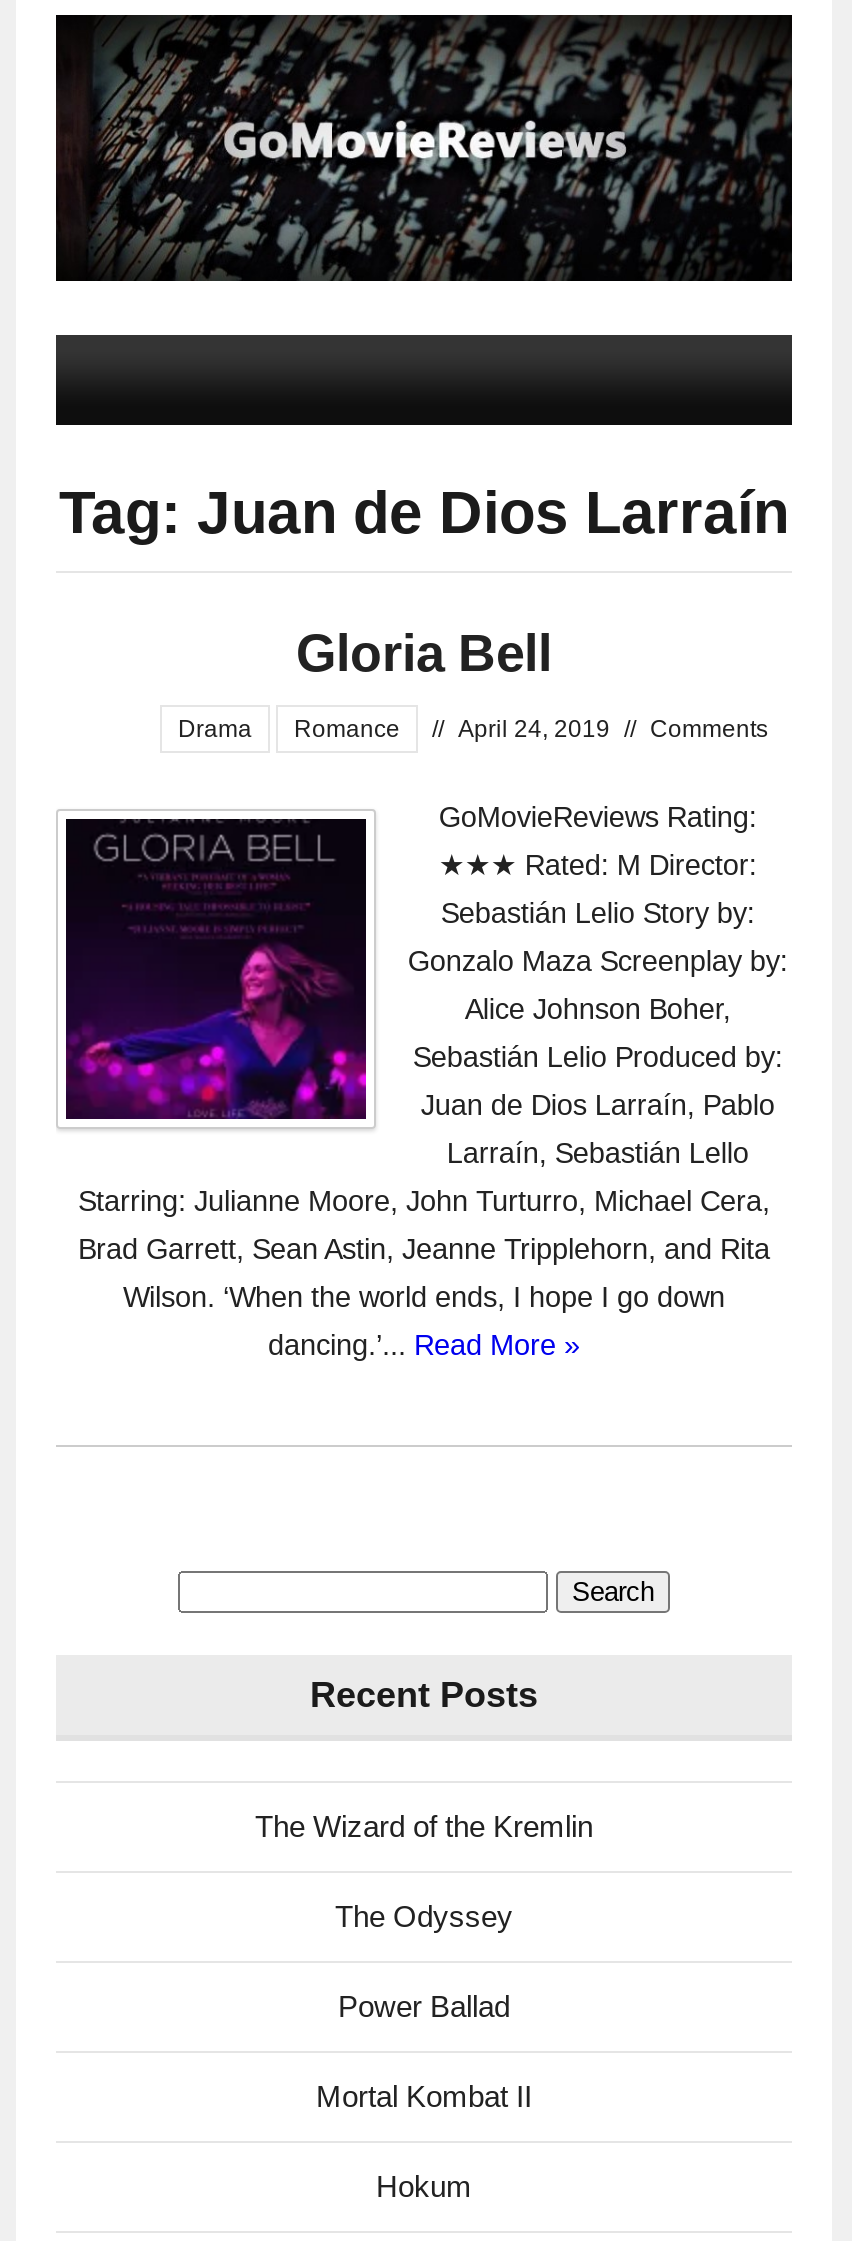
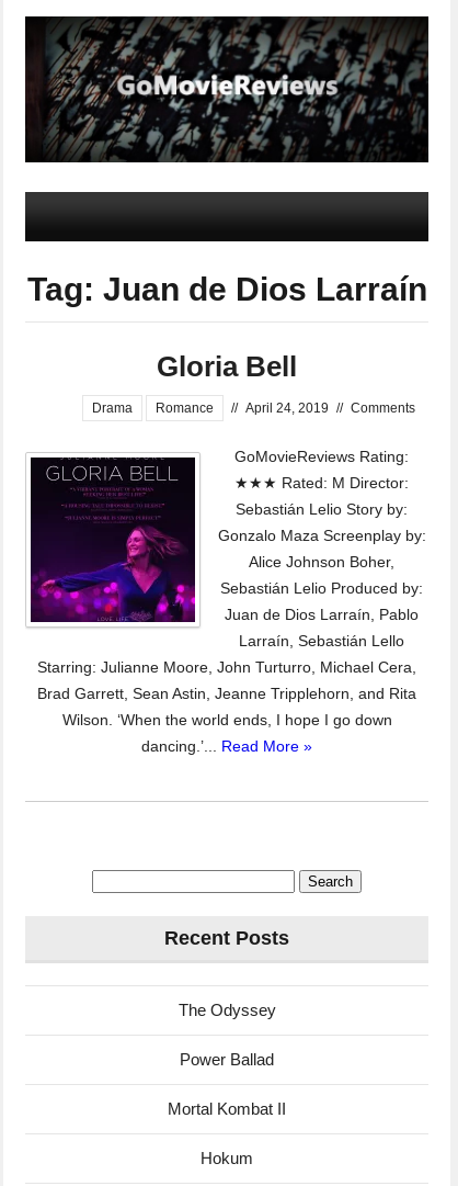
[255,1810,593,1844] The Wizard of the Kremlin -> none

